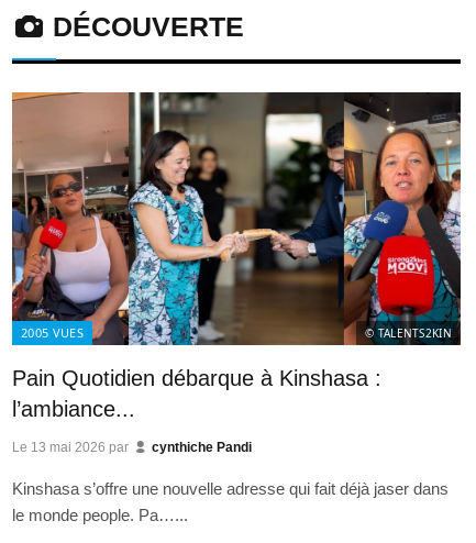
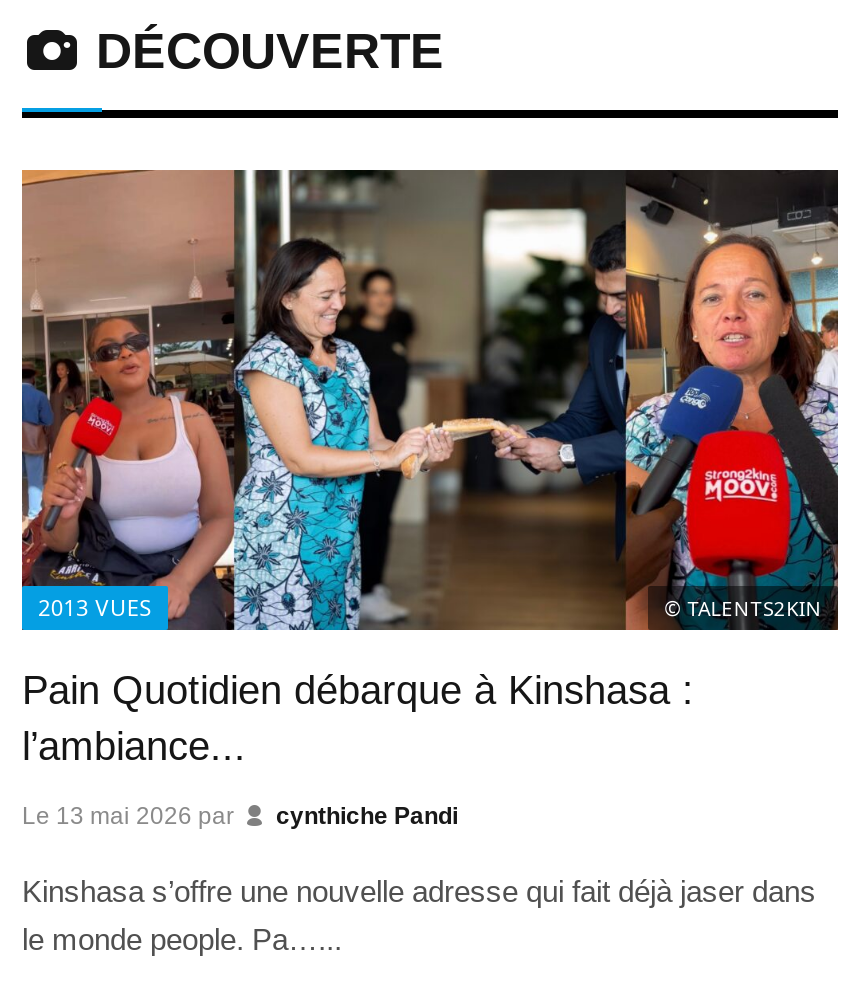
[21,324,84,340] 2005 VUES -> [38,591,152,621] 2013 VUES

